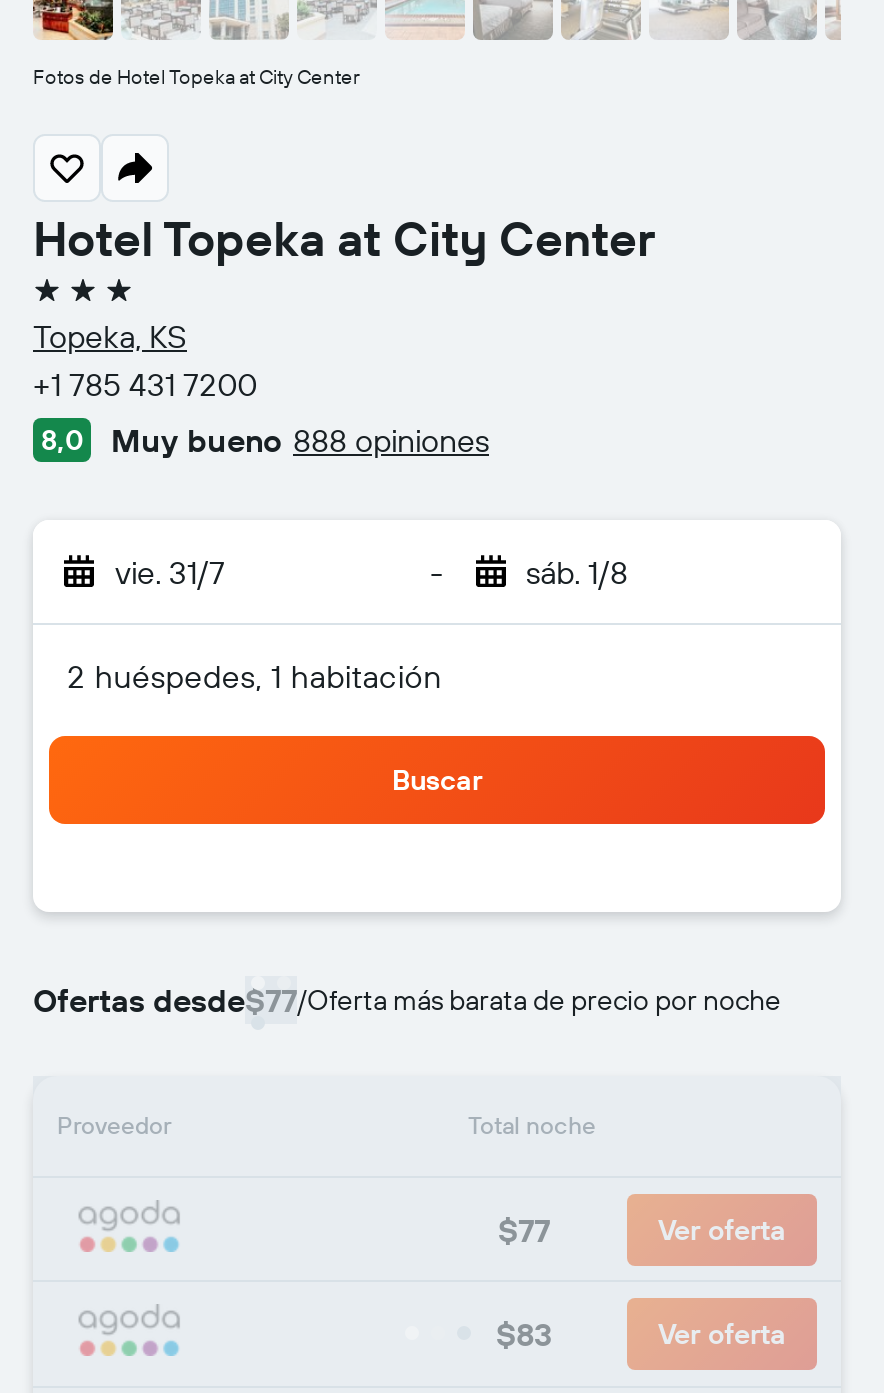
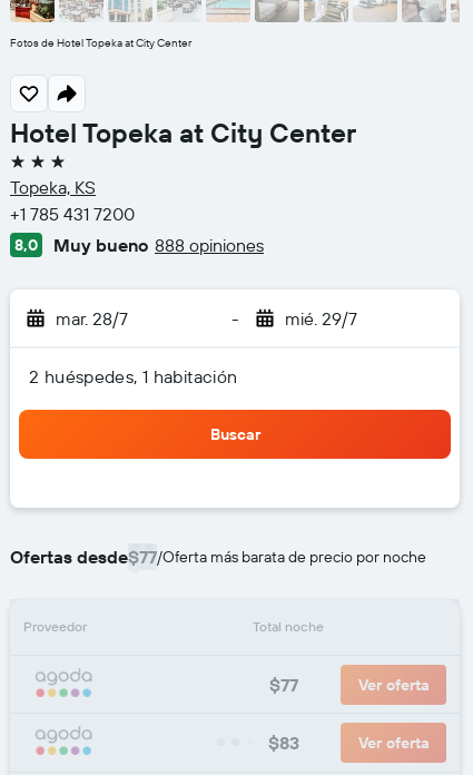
[115,552,225,592] vie. 31/7 -> [56,307,128,330] mar. 28/7
[526,552,628,592] sáb. 1/8 -> [284,307,357,330] mié. 29/7

